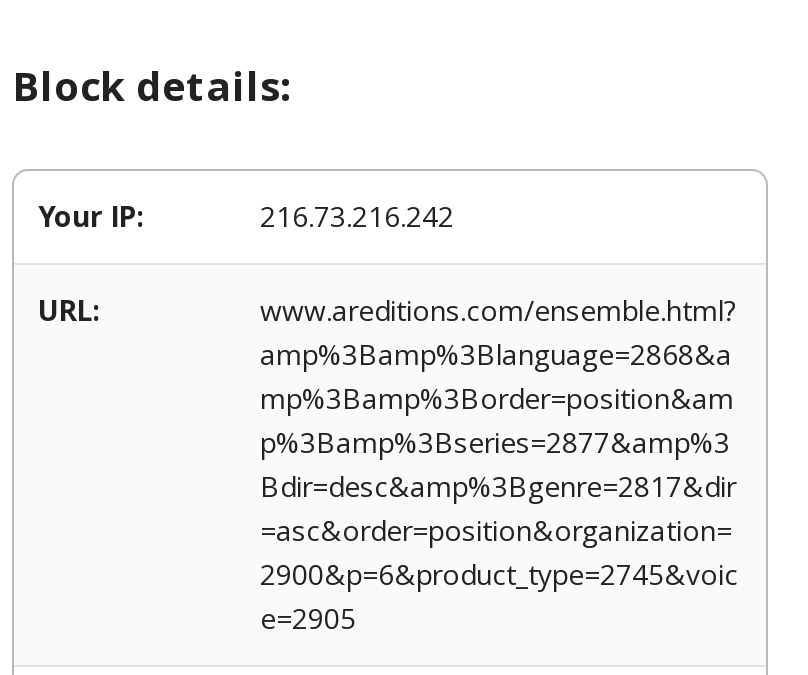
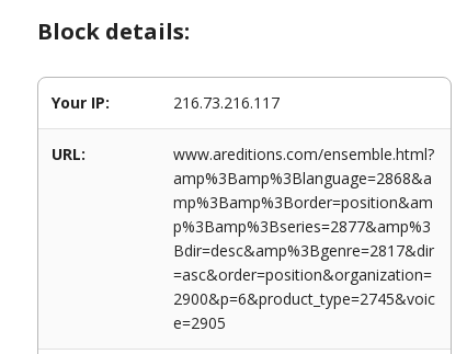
[260,197,454,235] 216.73.216.242 -> [173,92,280,113] 216.73.216.117

